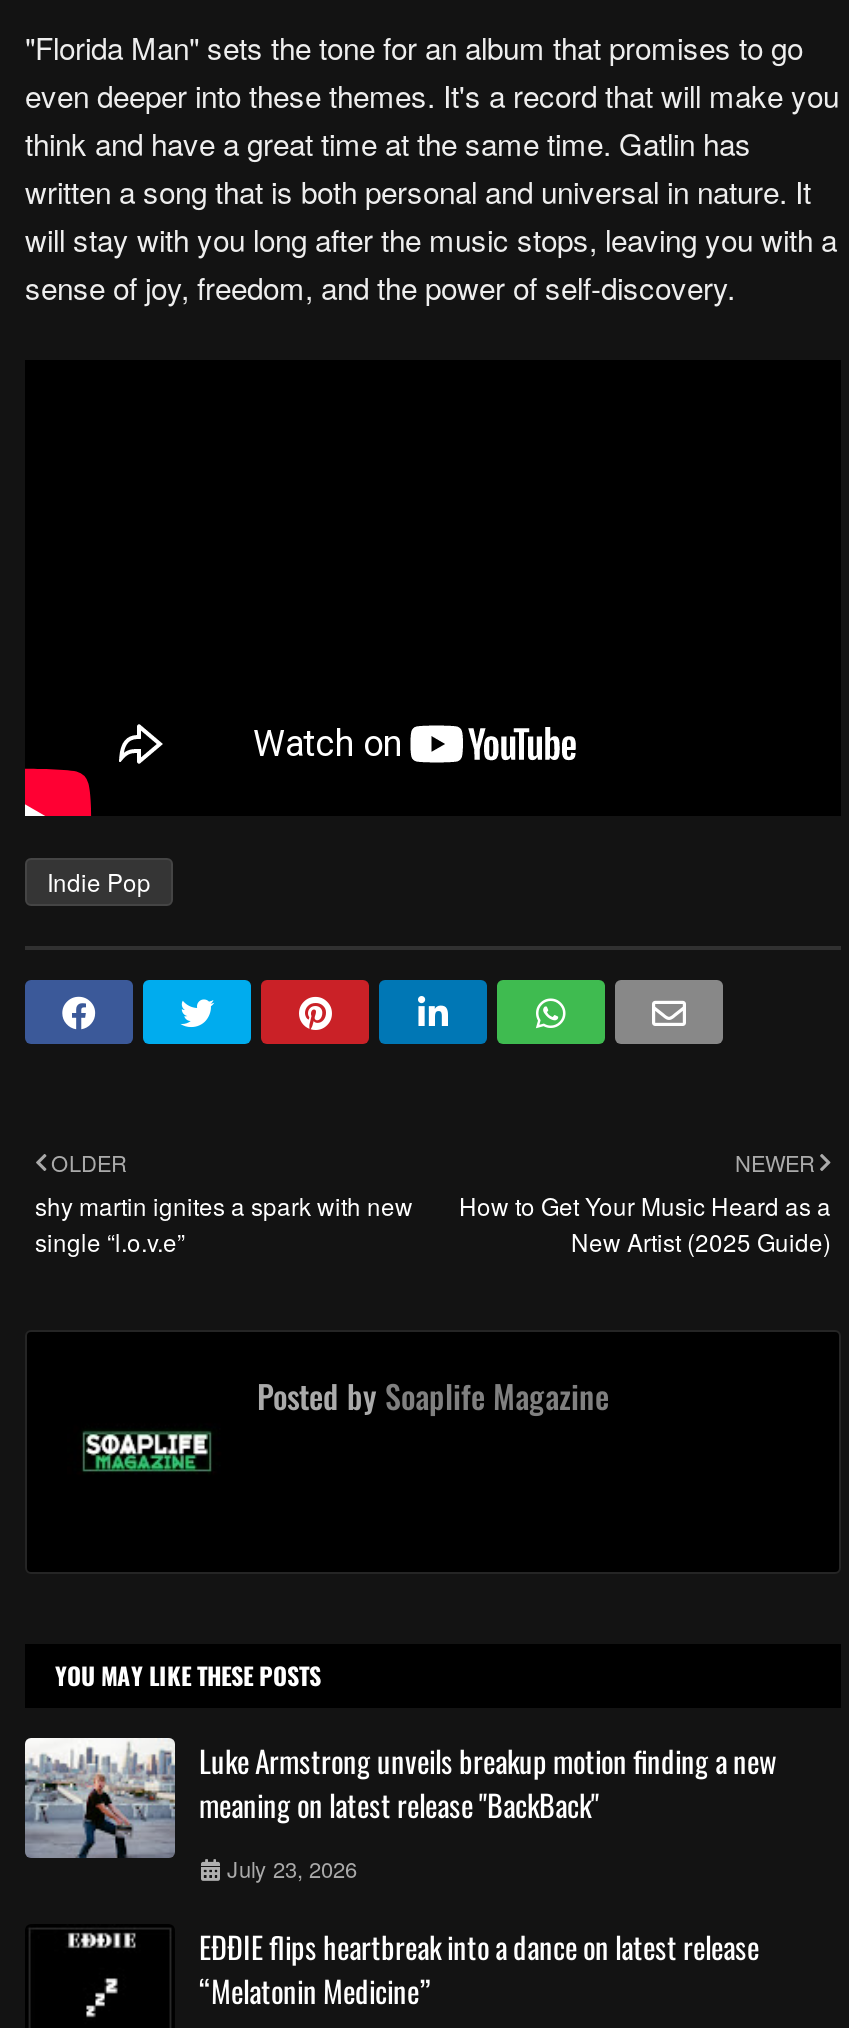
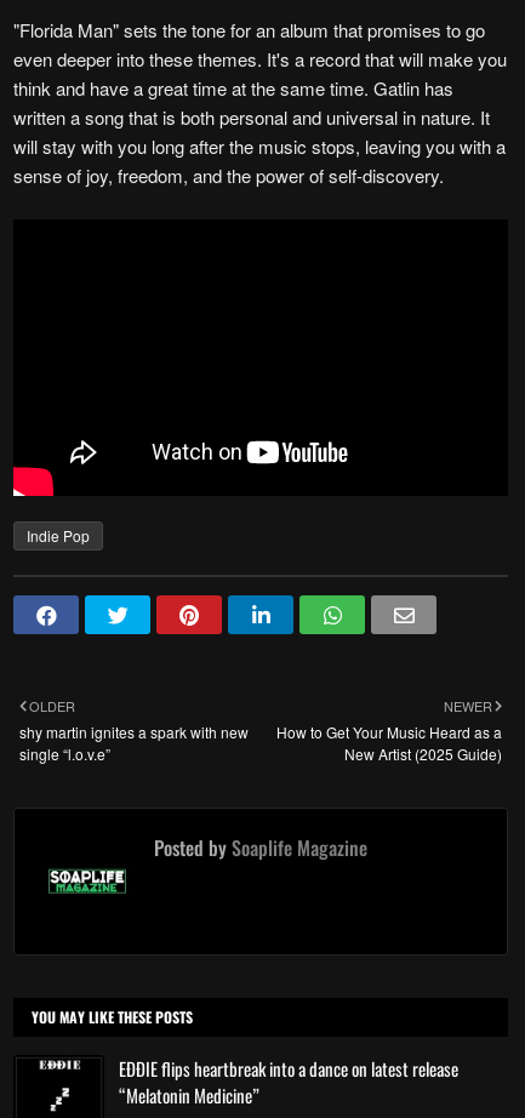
[23,1736,777,1883] [image] | Luke Armstrong unveils breakup motion finding a new | meaning on latest release "BackBack" | July 23, 2026 -> none

